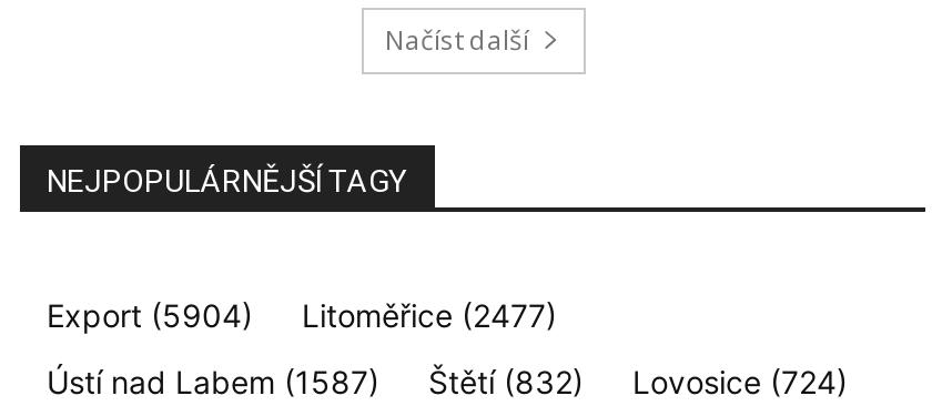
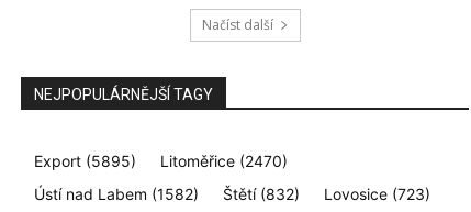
[47,296,253,334] Export (5904) -> [34,152,136,170] Export (5895)
[302,296,557,334] Litoměřice (2477) -> [160,152,288,170] Litoměřice (2470)
[47,363,379,400] Ústí nad Labem (1587) -> [34,185,199,203] Ústí nad Labem (1582)
[632,363,848,400] Lovosice (724) -> [324,185,430,203] Lovosice (723)

